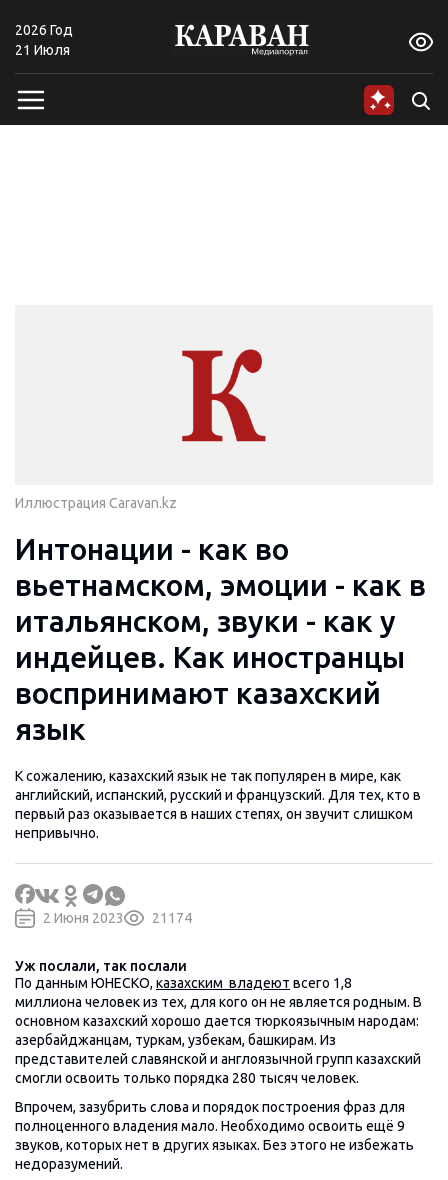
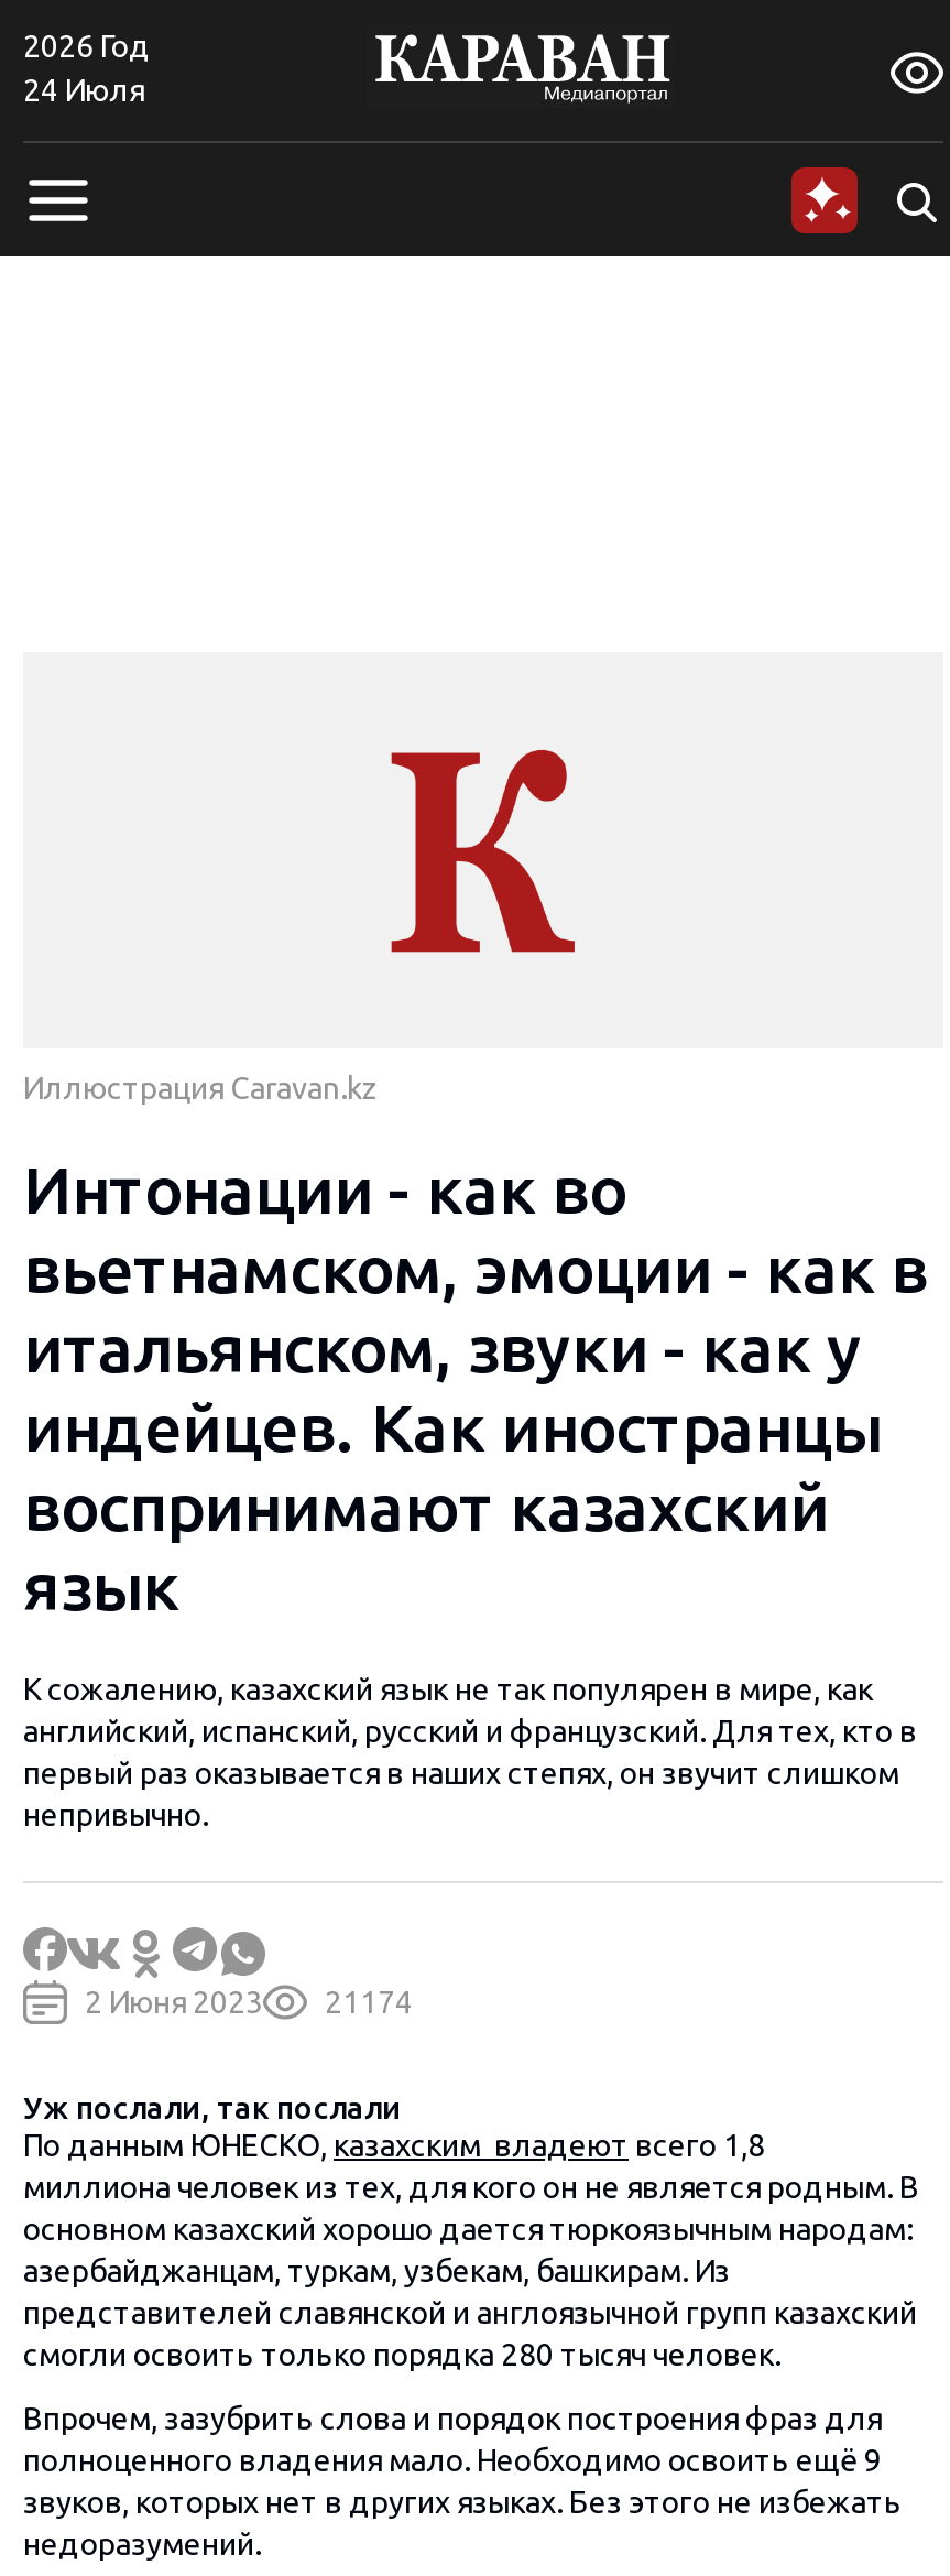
[15,42,70,58] 21 Июля -> [23,72,144,107] 24 Июля

